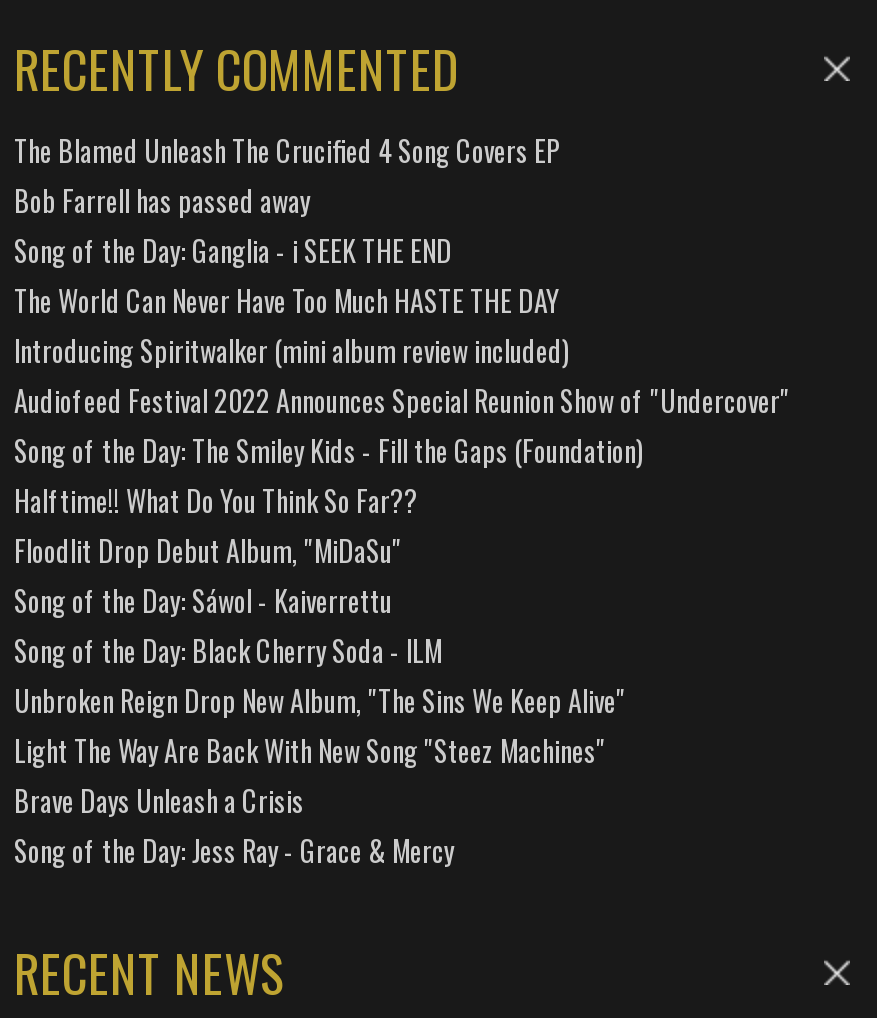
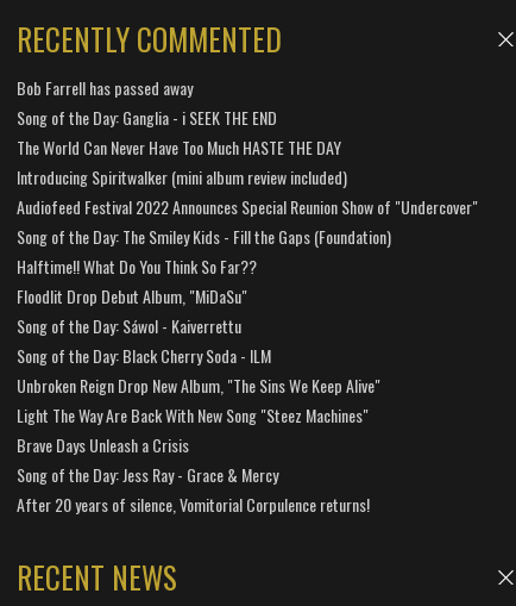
[14,129,560,171] The Blamed Unleash The Crucified 4 Song Covers EP -> none
moved [14,179,790,871] -> [17,75,478,487]: Bob Farrell has passed away | Song of the Day: Ganglia - i SEEK THE END | The World Can Never Have Too Much HASTE THE DAY | ... | Brave Days Unleash a Crisis | Song of the Day: Jess Ray - Grace & Mercy
none -> [17,492,370,517] After 20 years of silence, Vomitorial Corpulence returns!

